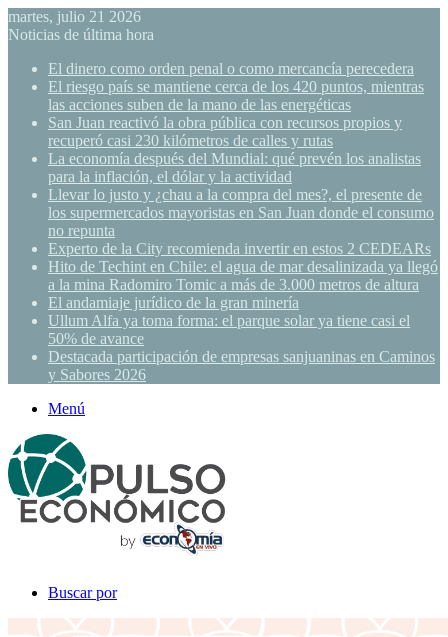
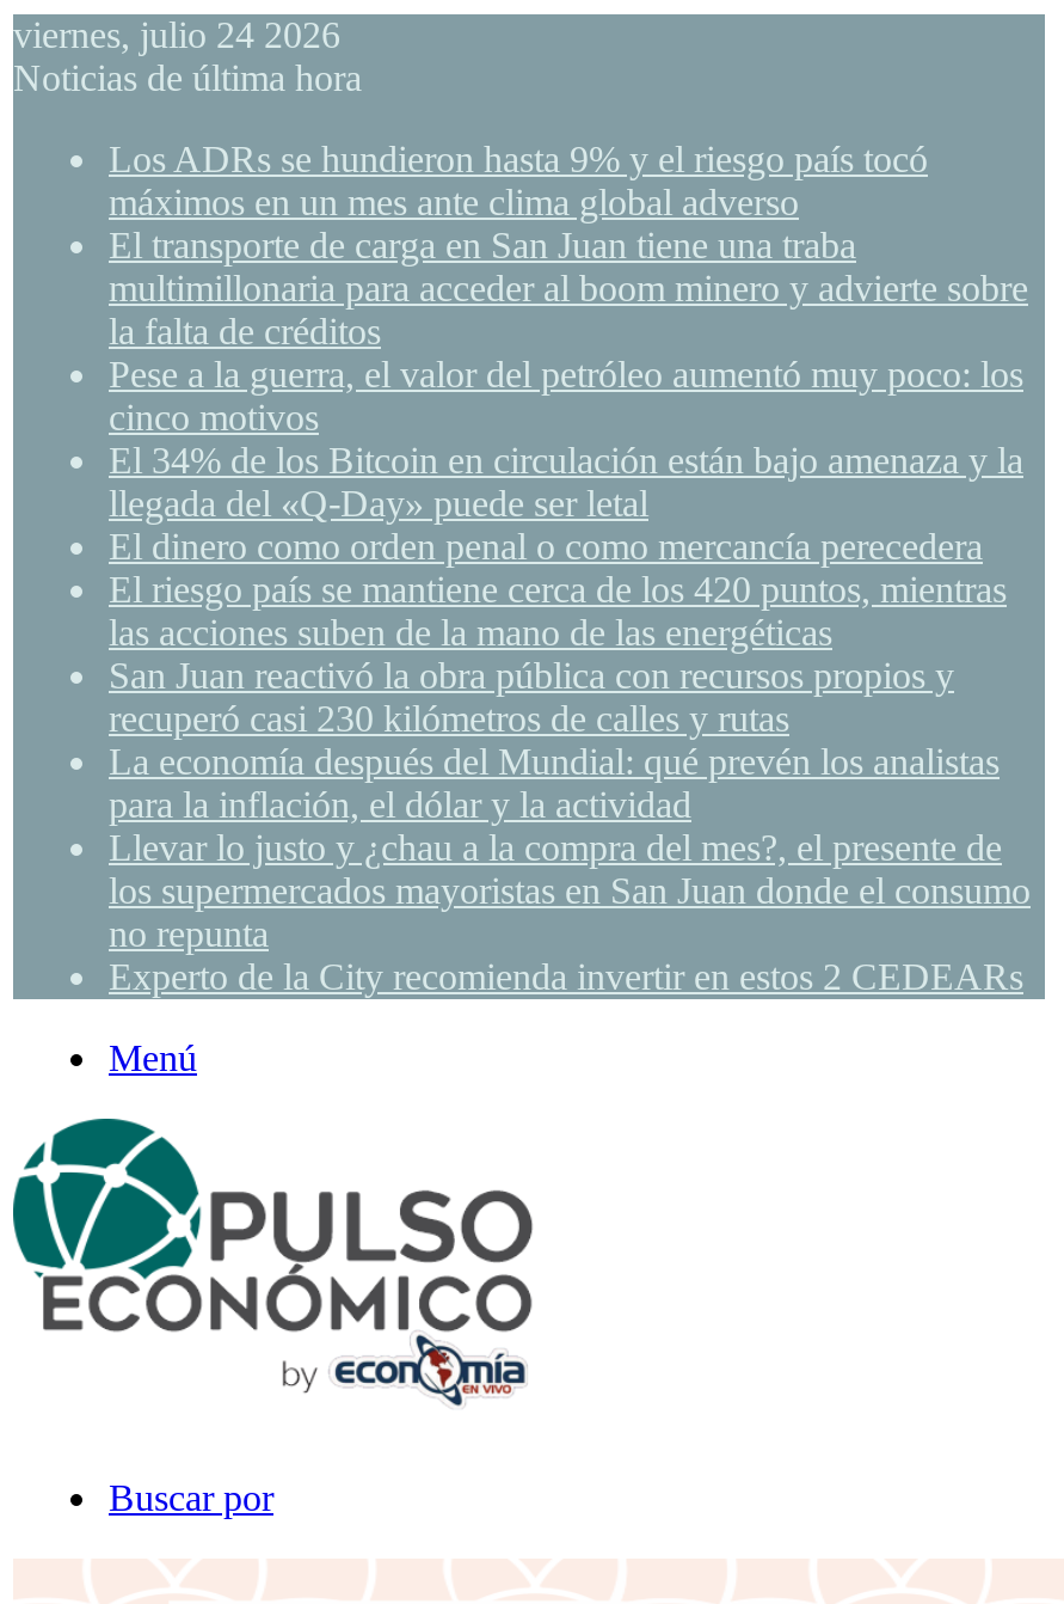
[8,8,141,25] martes, julio 21 2026 -> [13,14,340,55] viernes, julio 24 2026
none -> [109,139,1028,524] Los ADRs se hundieron hasta 9% y el riesgo país tocó | máximos en un mes ante clima global adverso | El transporte de carga en San Juan tiene una traba | multimillonaria para acceder al boom minero y advierte sobre | la falta de créditos | Pese a la guerra, el valor del petróleo aumentó muy poco: los | cinco motivos | El 34% de los Bitcoin en circulación están bajo amenaza y la | llegada del «Q-Day» puede ser letal
moved [48,60,434,257] -> [109,526,1031,997]: El dinero como orden penal o como mercancía perecedera | El riesgo país se mantiene cerca de los 420 puntos, mientras | las acciones suben de la mano de las energéticas | ... | no repunta | Experto de la City recomienda invertir en estos 2 CEDEARs
[48,258,438,383] Hito de Techint en Chile: el agua de mar desalinizada ya llegó | a la mina Radomiro Tomic a más de 3.000 metros de altura | El andamiaje jurídico de la gran minería | Ullum Alfa ya toma forma: el parque solar ya tiene casi el | 50% de avance | Destacada participación de empresas sanjuaninas en Caminos | y Sabores 2026 -> none

